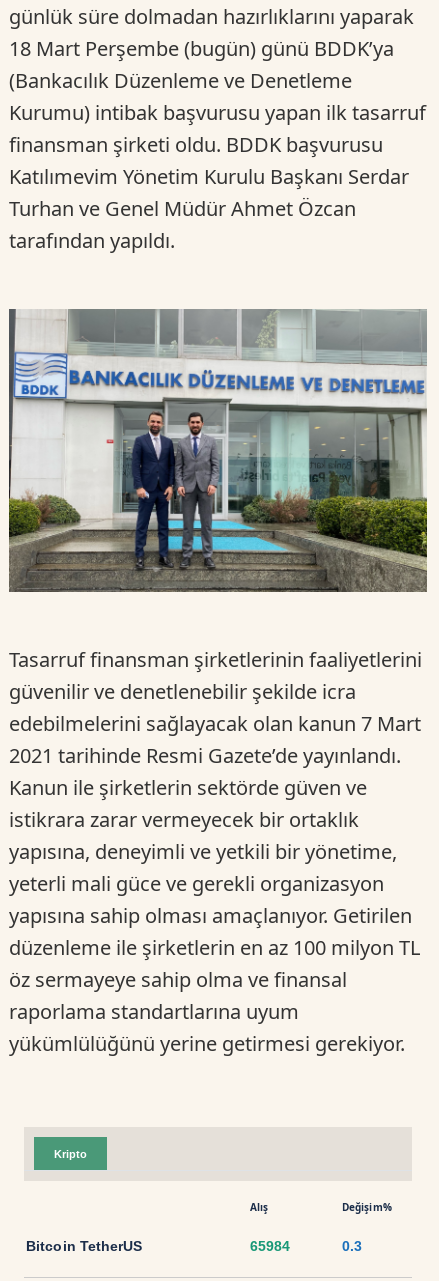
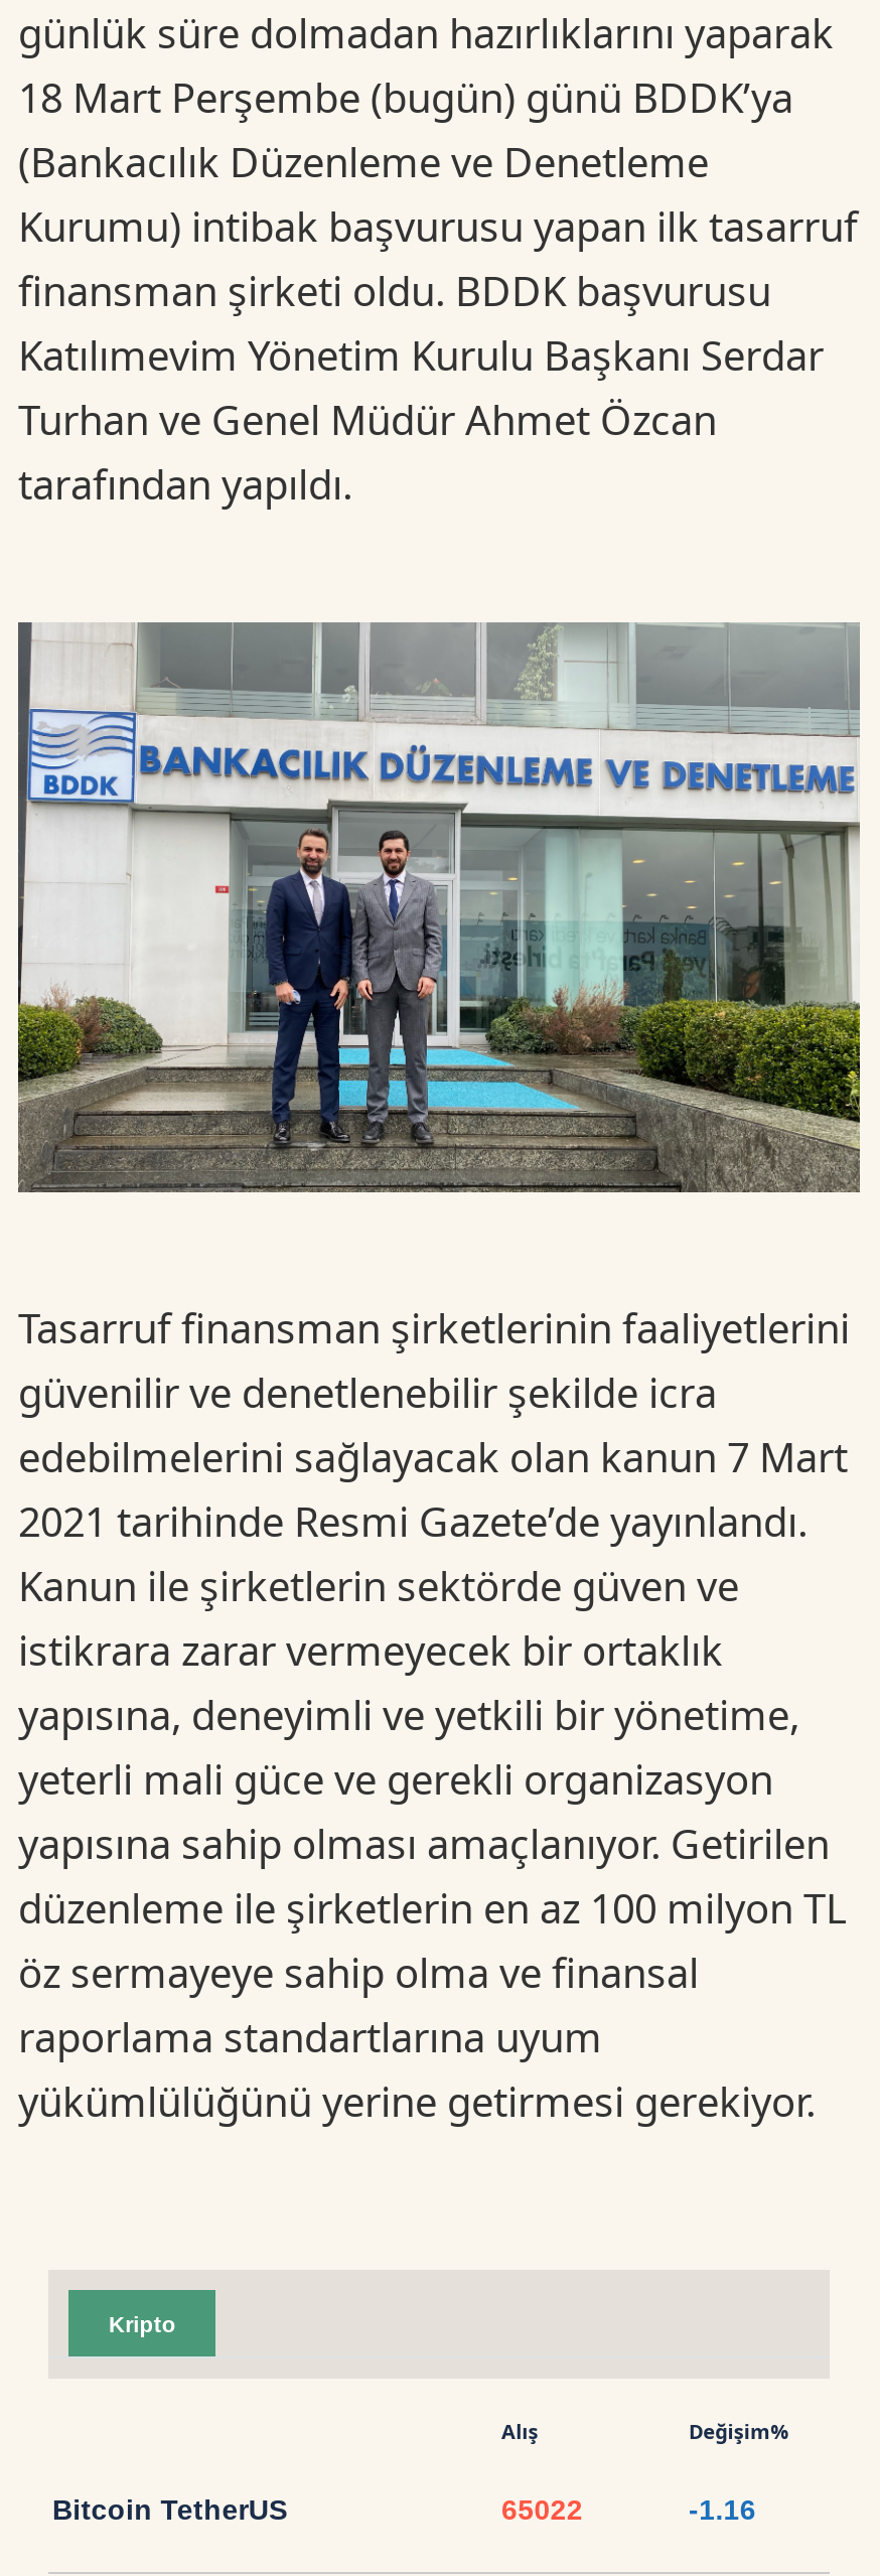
[250,1238,290,1254] 65984 -> [501,2493,583,2525] 65022
[342,1238,362,1254] 0.3 -> [689,2493,756,2525] -1.16

